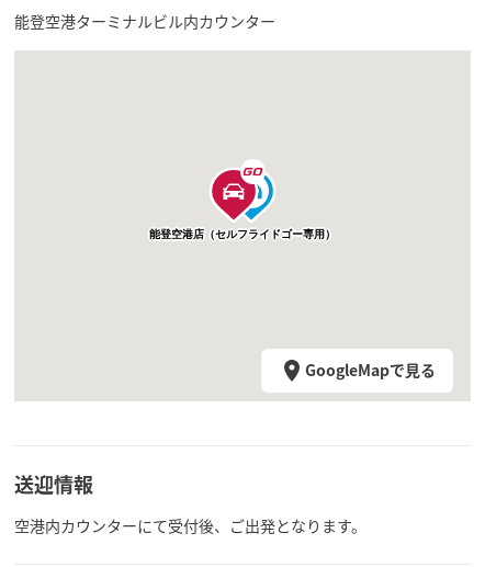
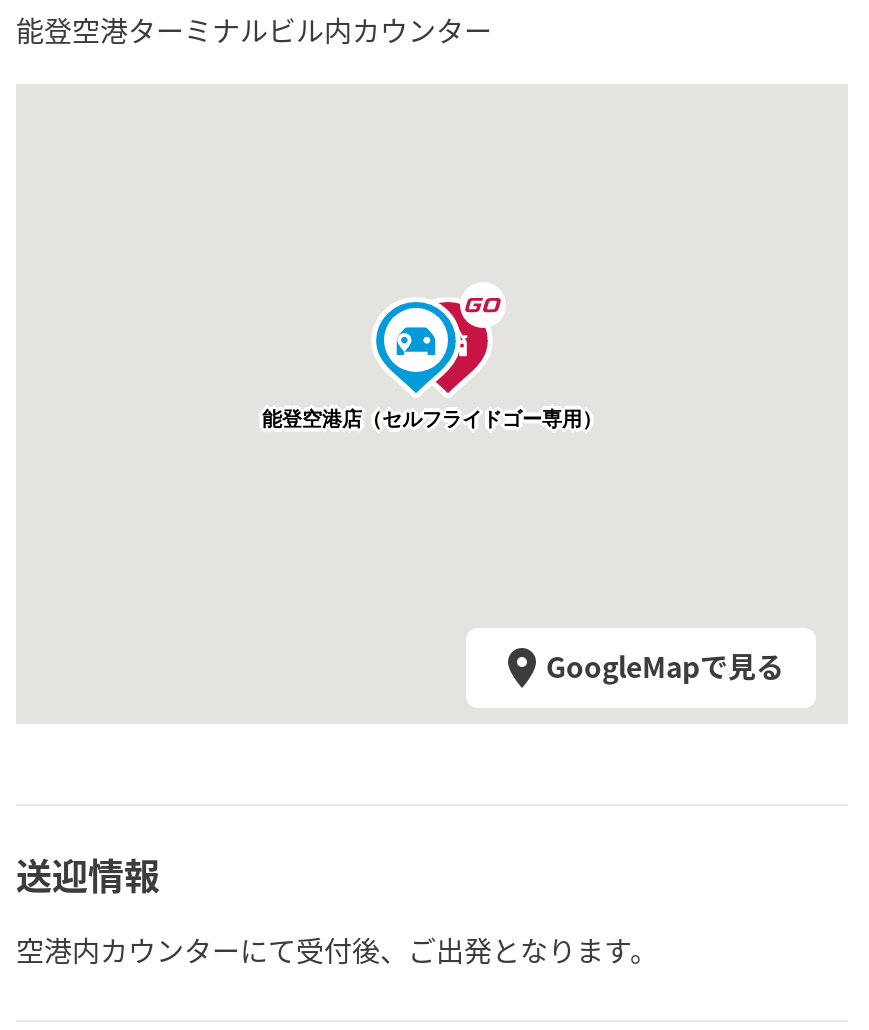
[211,159,280,220] [image] -> [374,282,506,394] [image]

